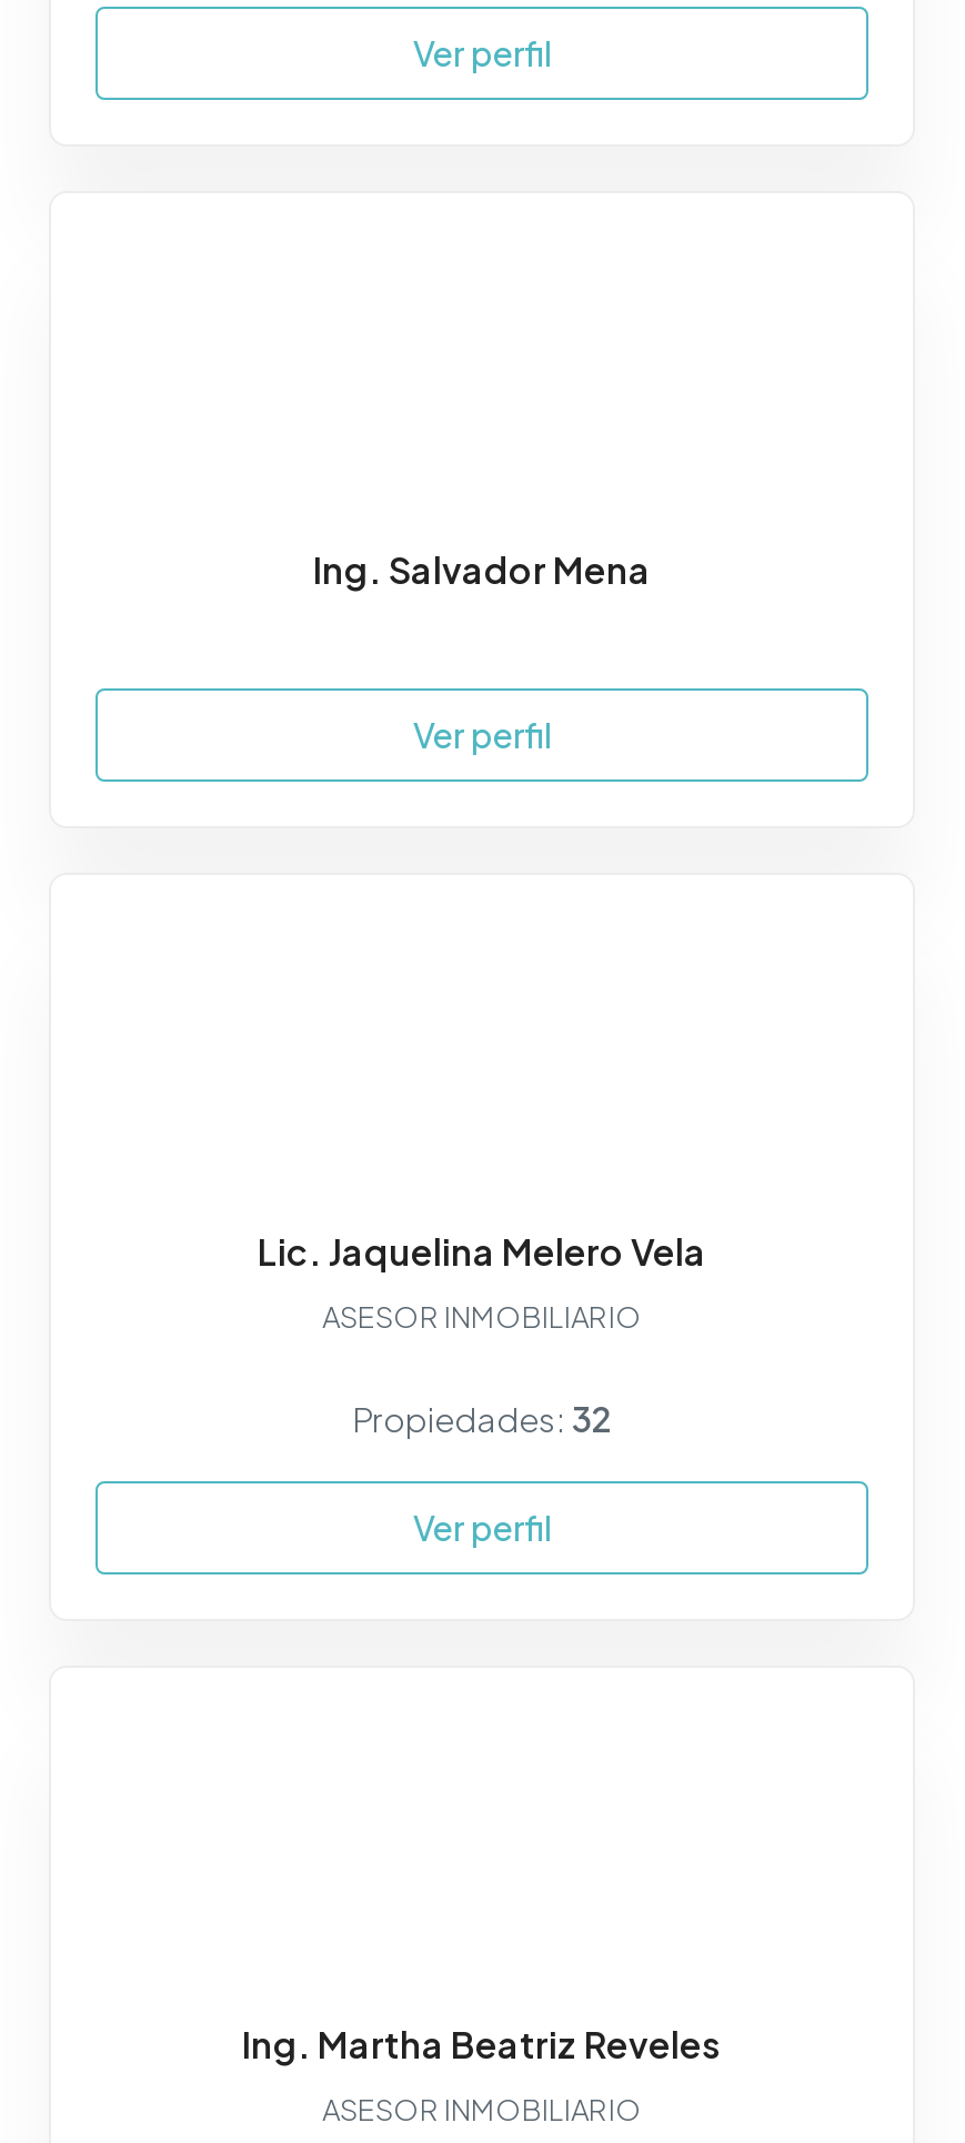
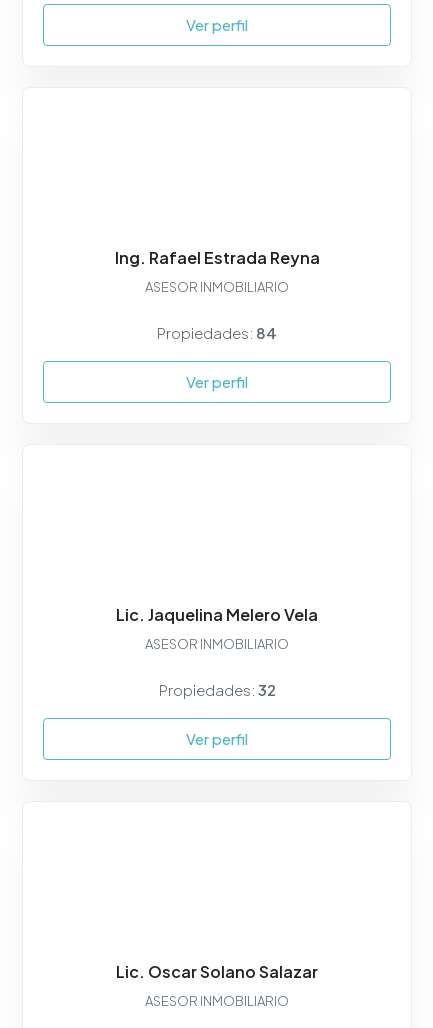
[313,547,651,593] Ing. Salvador Mena -> [114,247,319,342] Ing. Rafael Estrada Reyna | ASESOR INMOBILIARIO | Propiedades: 84
[242,2021,722,2068] Ing. Martha Beatriz Reveles -> [116,961,318,982] Lic. Oscar Solano Salazar

